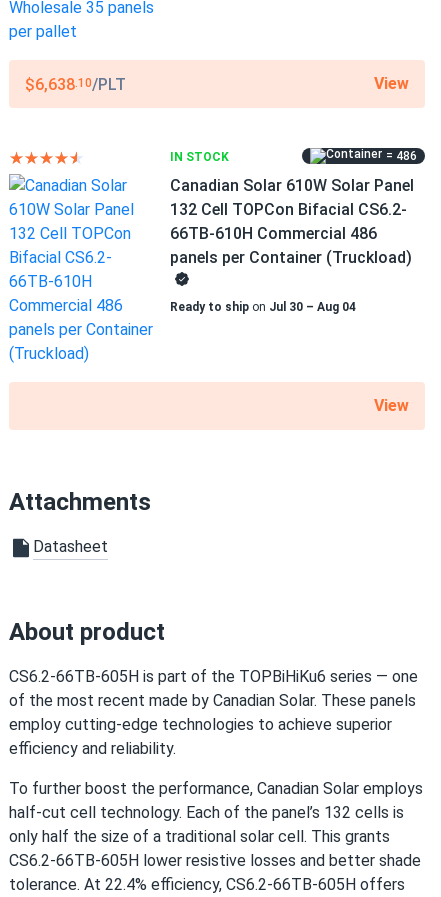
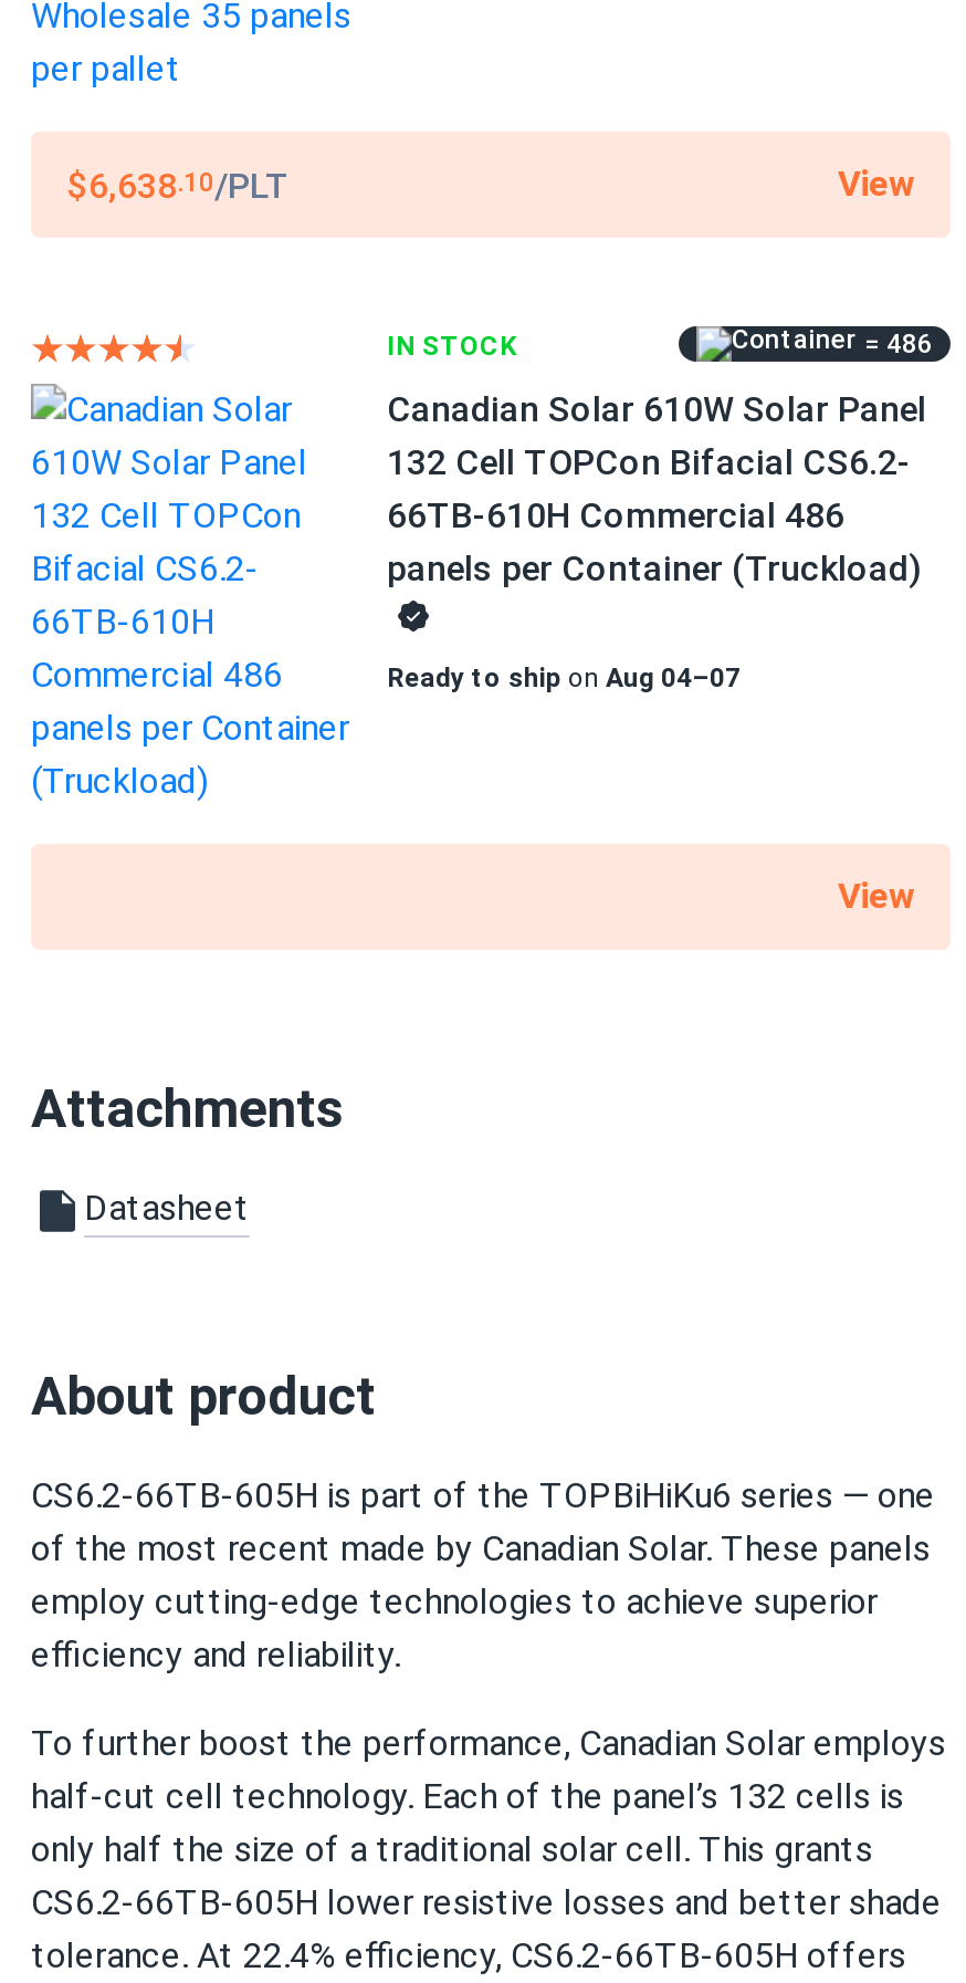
[170,300,356,314] Ready to ship on Jul 30 – Aug 04 -> [387,662,741,693] Ready to ship on Aug 04–07

